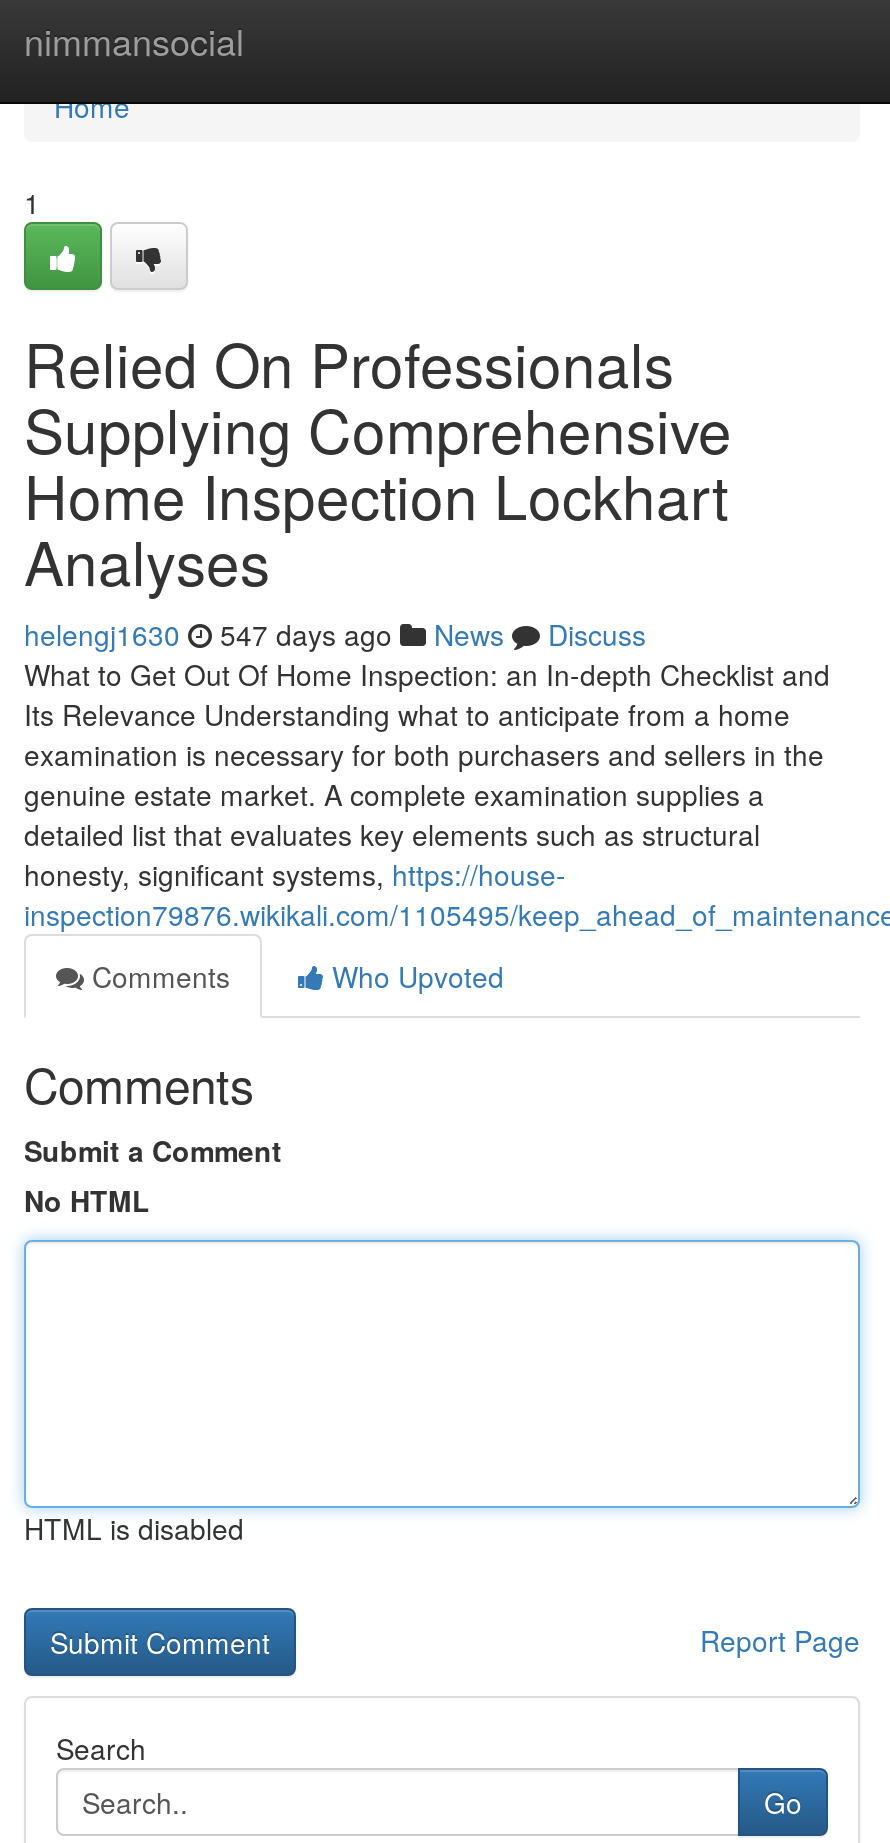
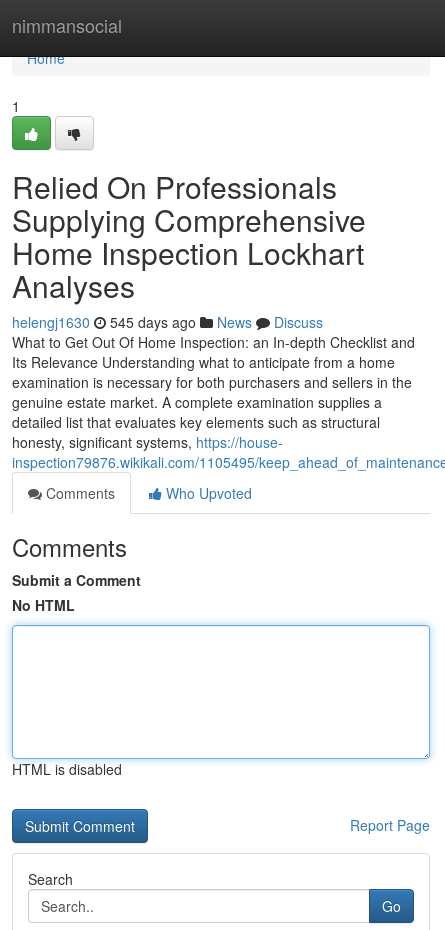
[24,614,646,654] helengj1630 547 days ago News Discuss -> [12,312,323,332] helengj1630 545 days ago News Discuss

